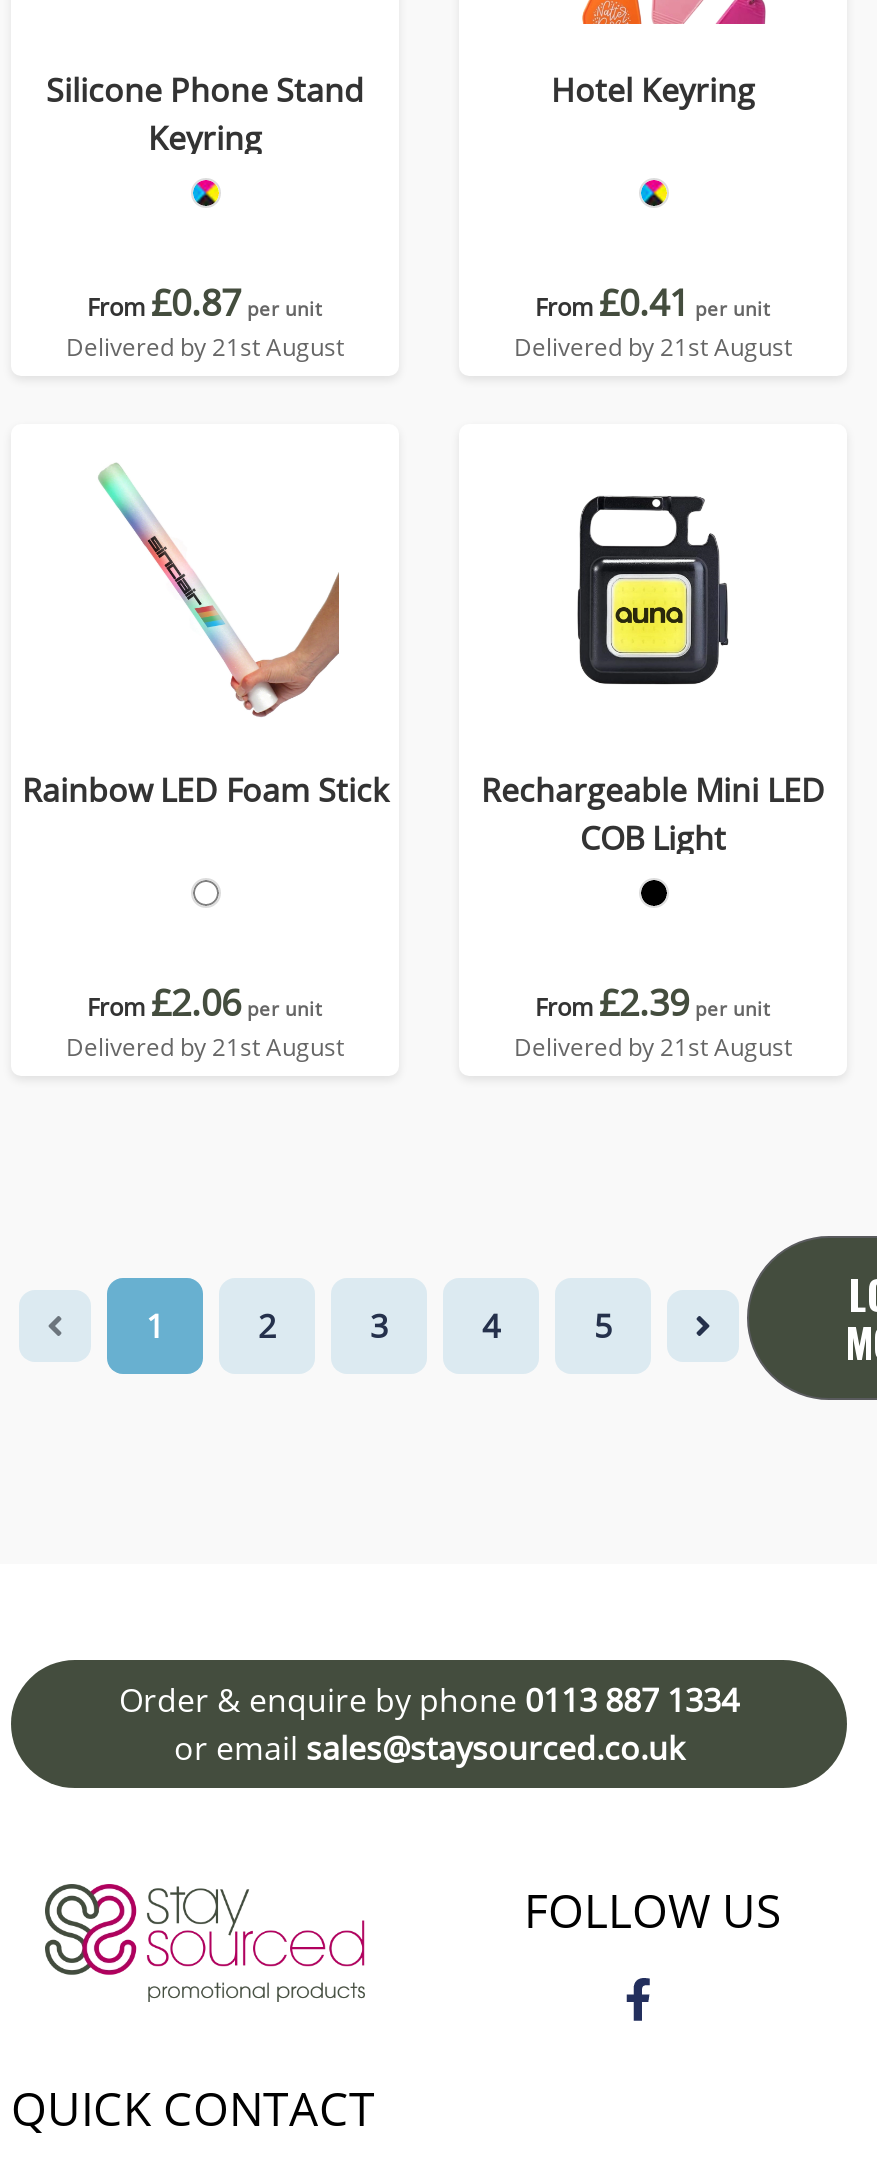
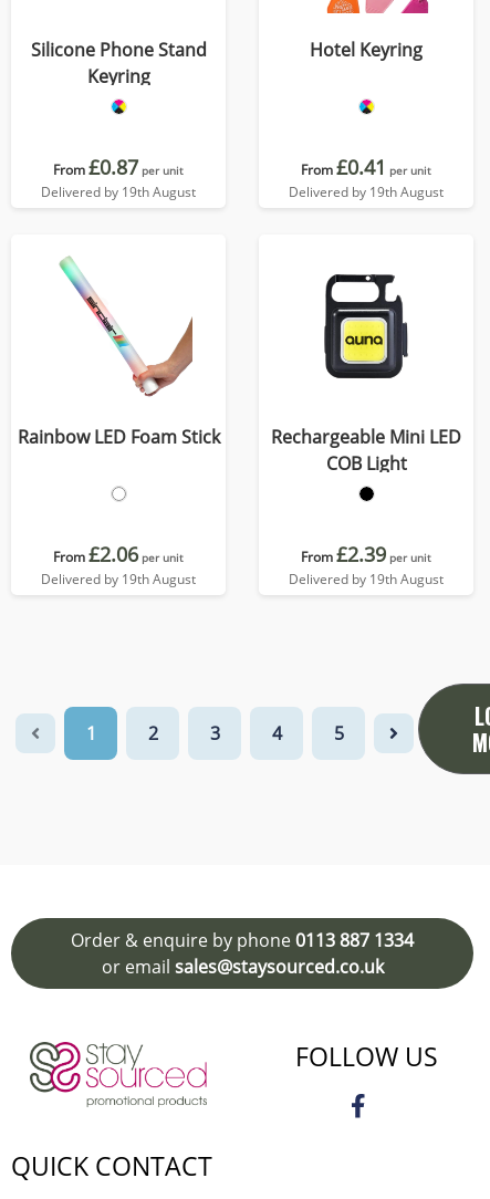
[66,330,344,364] Delivered by 21st August -> [41,183,196,201] Delivered by 19th August
[514,330,792,364] Delivered by 21st August -> [289,183,444,201] Delivered by 19th August
[66,1030,344,1064] Delivered by 21st August -> [41,570,196,588] Delivered by 19th August
[514,1030,792,1064] Delivered by 21st August -> [289,570,444,588] Delivered by 19th August

